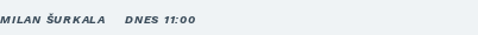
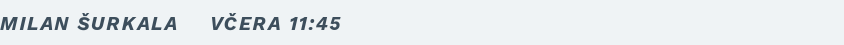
[0,12,196,25] MILAN ŠURKALA DNES 11:00 -> [0,12,341,34] MILAN ŠURKALA VČERA 11:45

